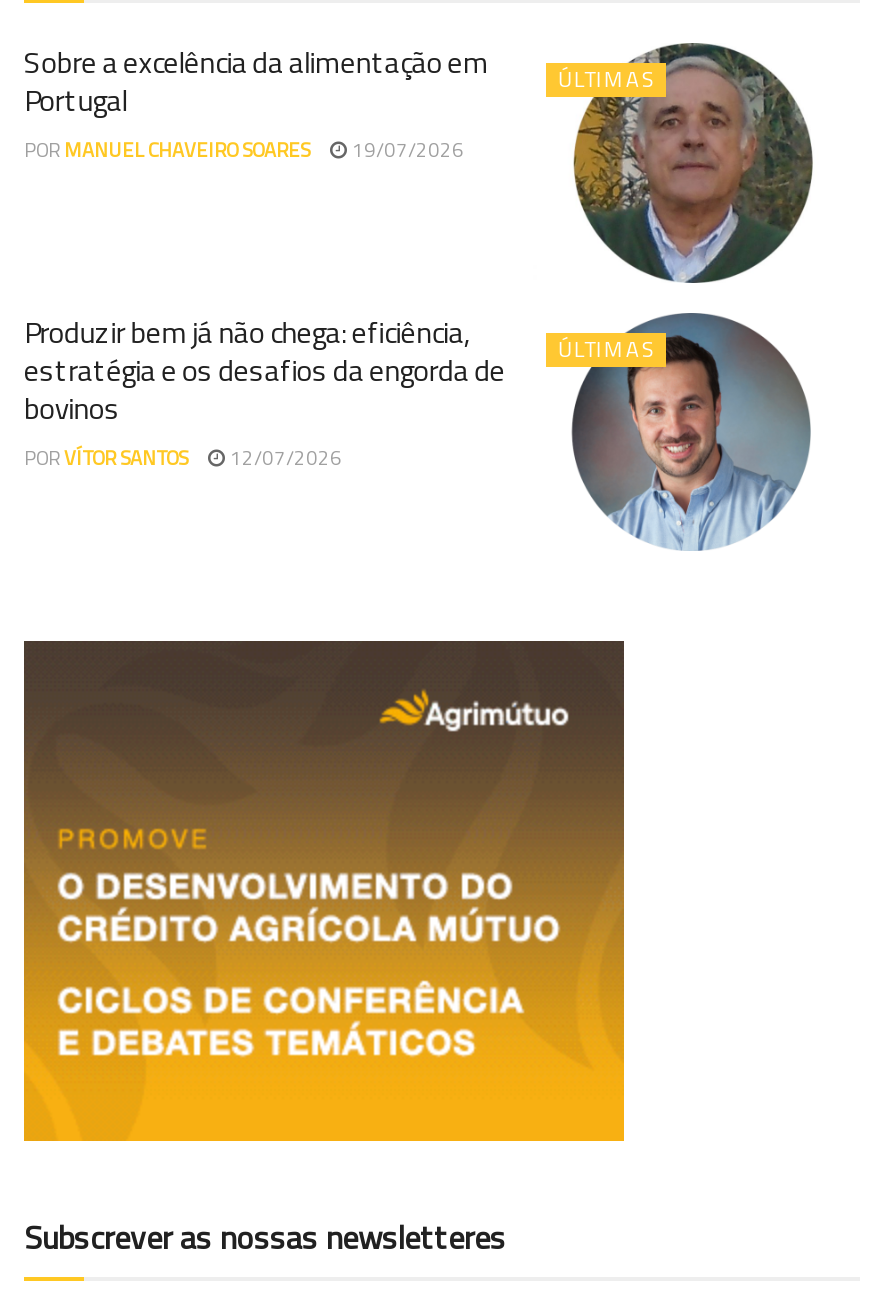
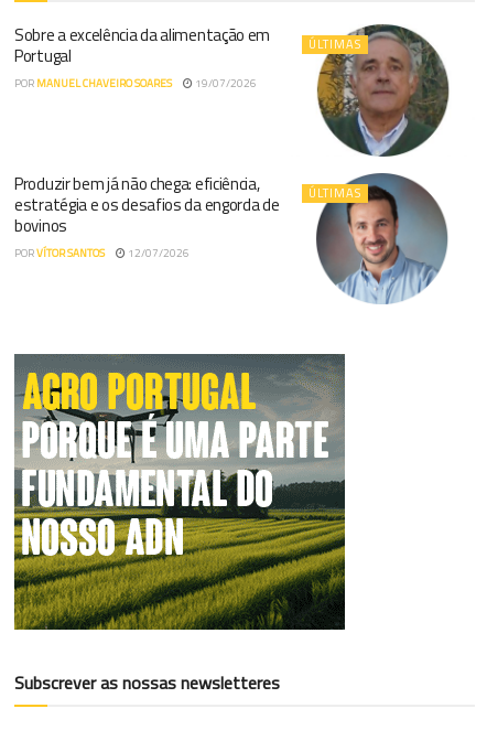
[22,641,626,1143] [image] -> [13,354,346,631] [image]

